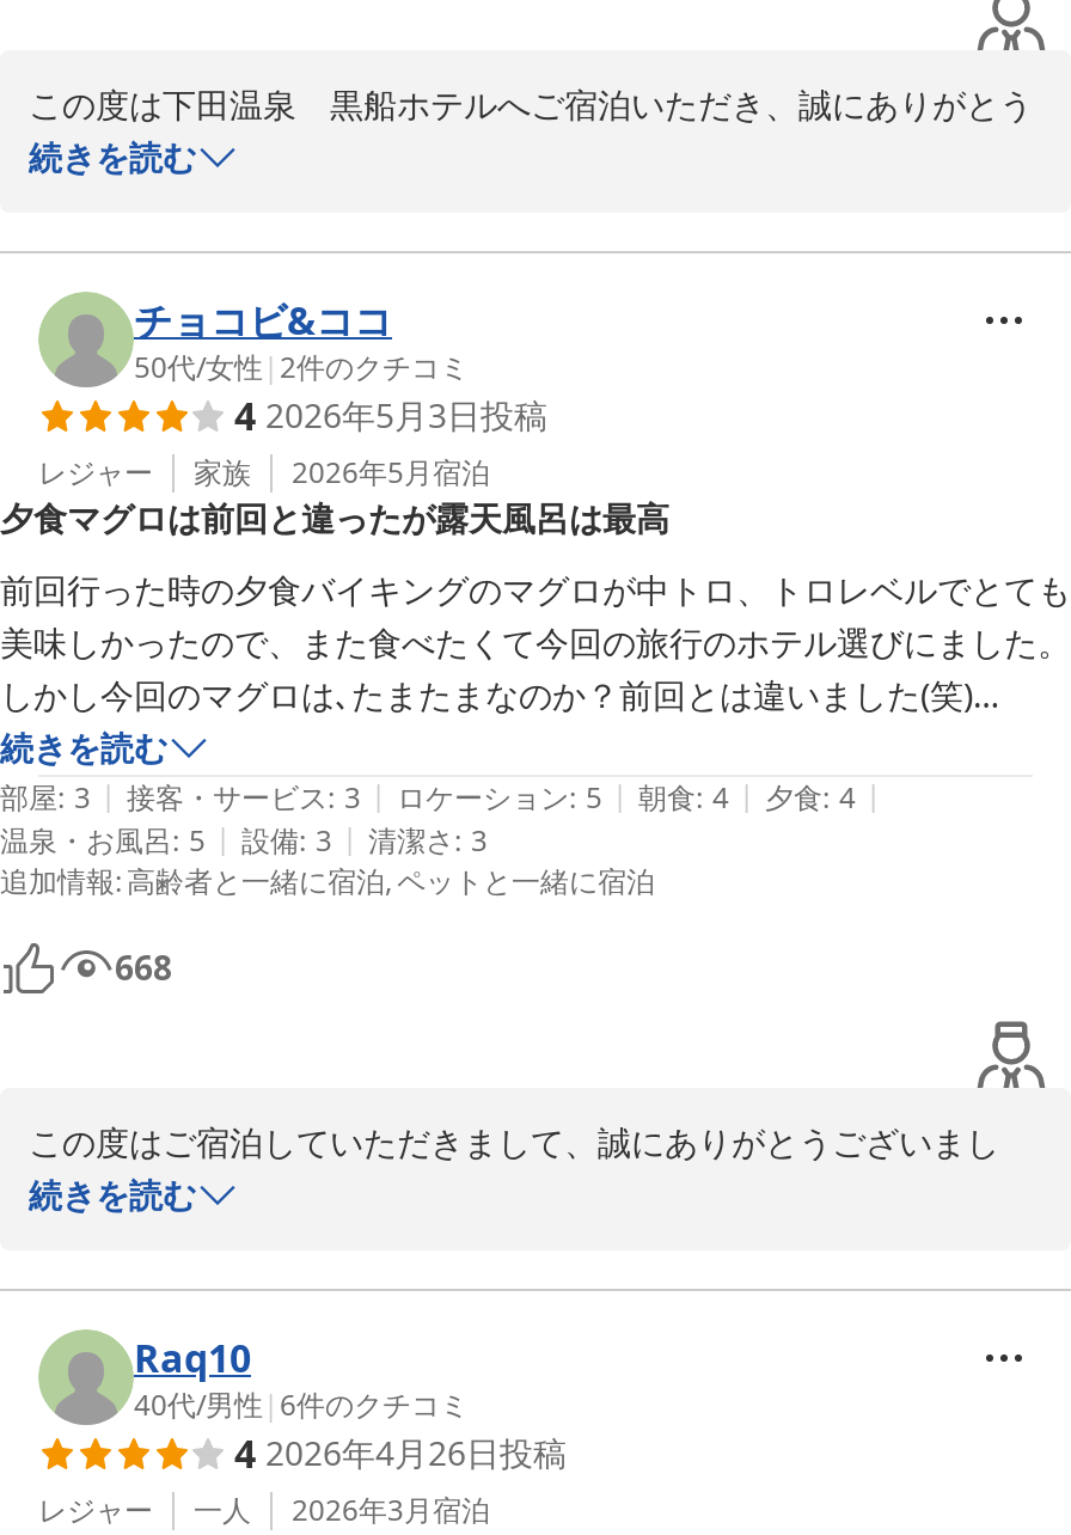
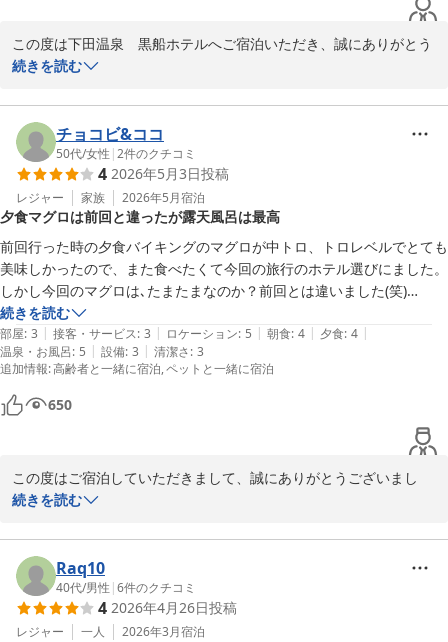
[115,944,172,990] 668 -> [48,395,72,414] 650

